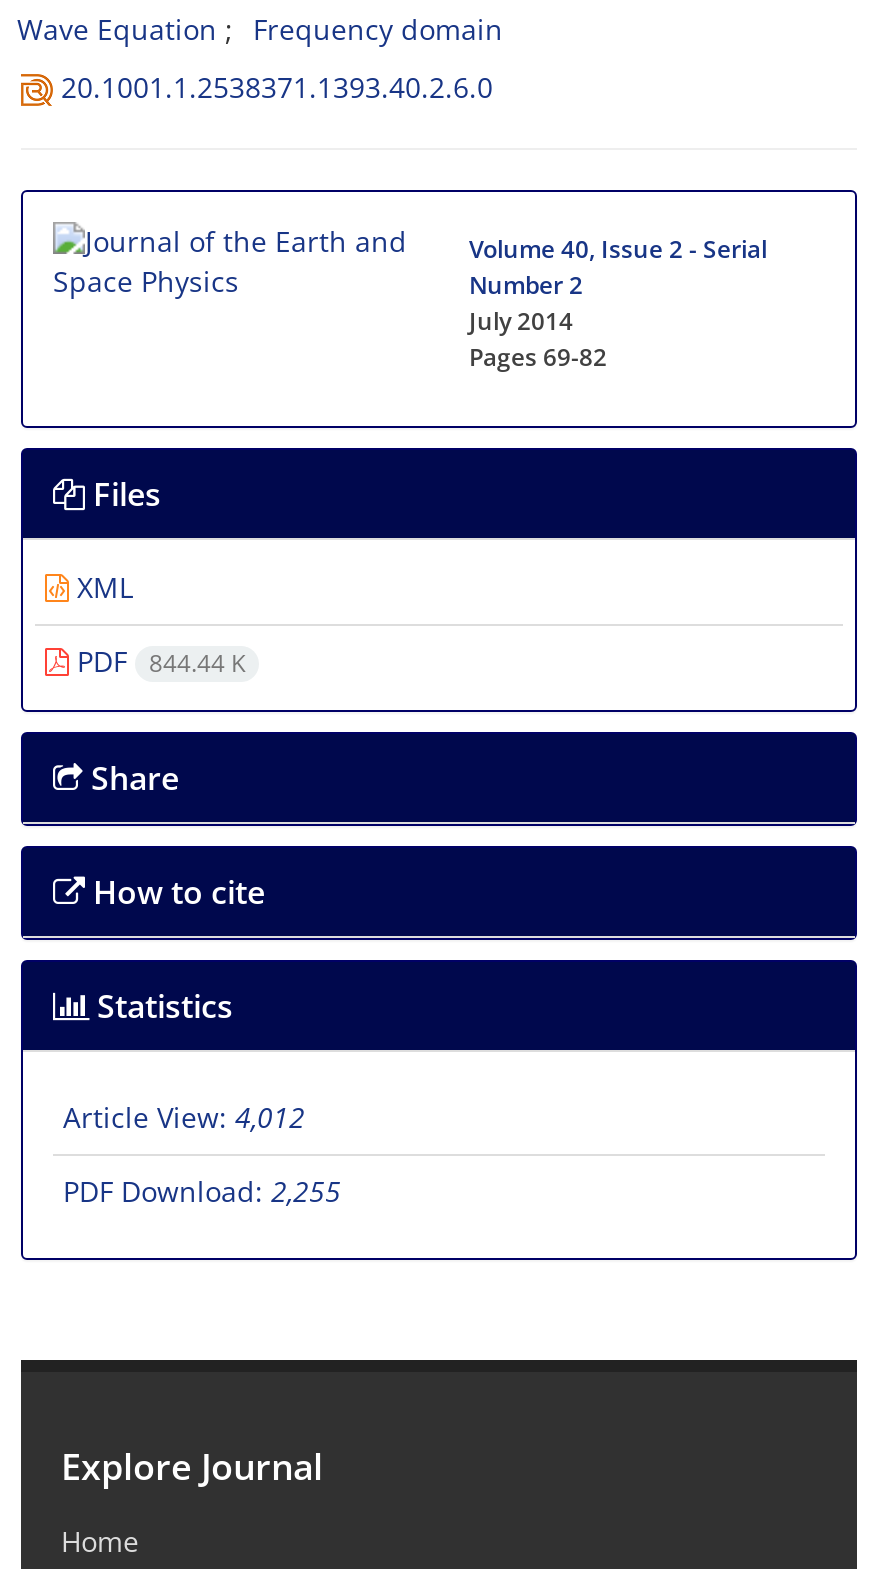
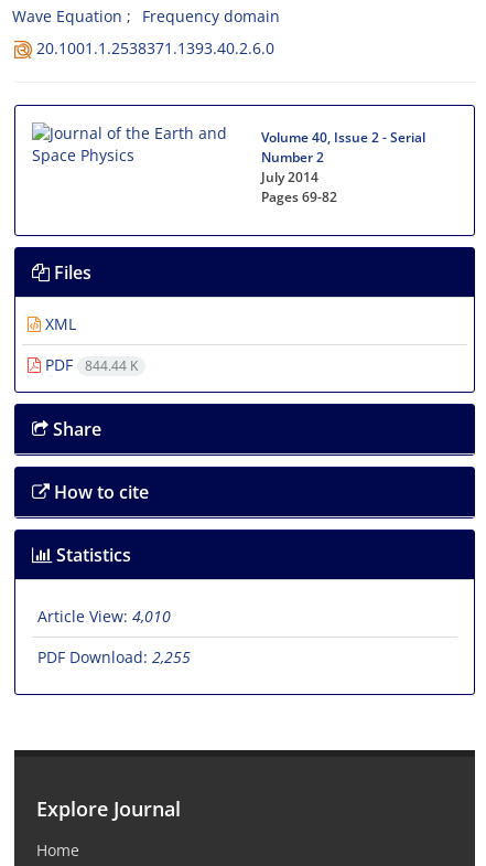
[63,1098,305,1136] Article View: 4,012 -> [37,606,171,627] Article View: 4,010

